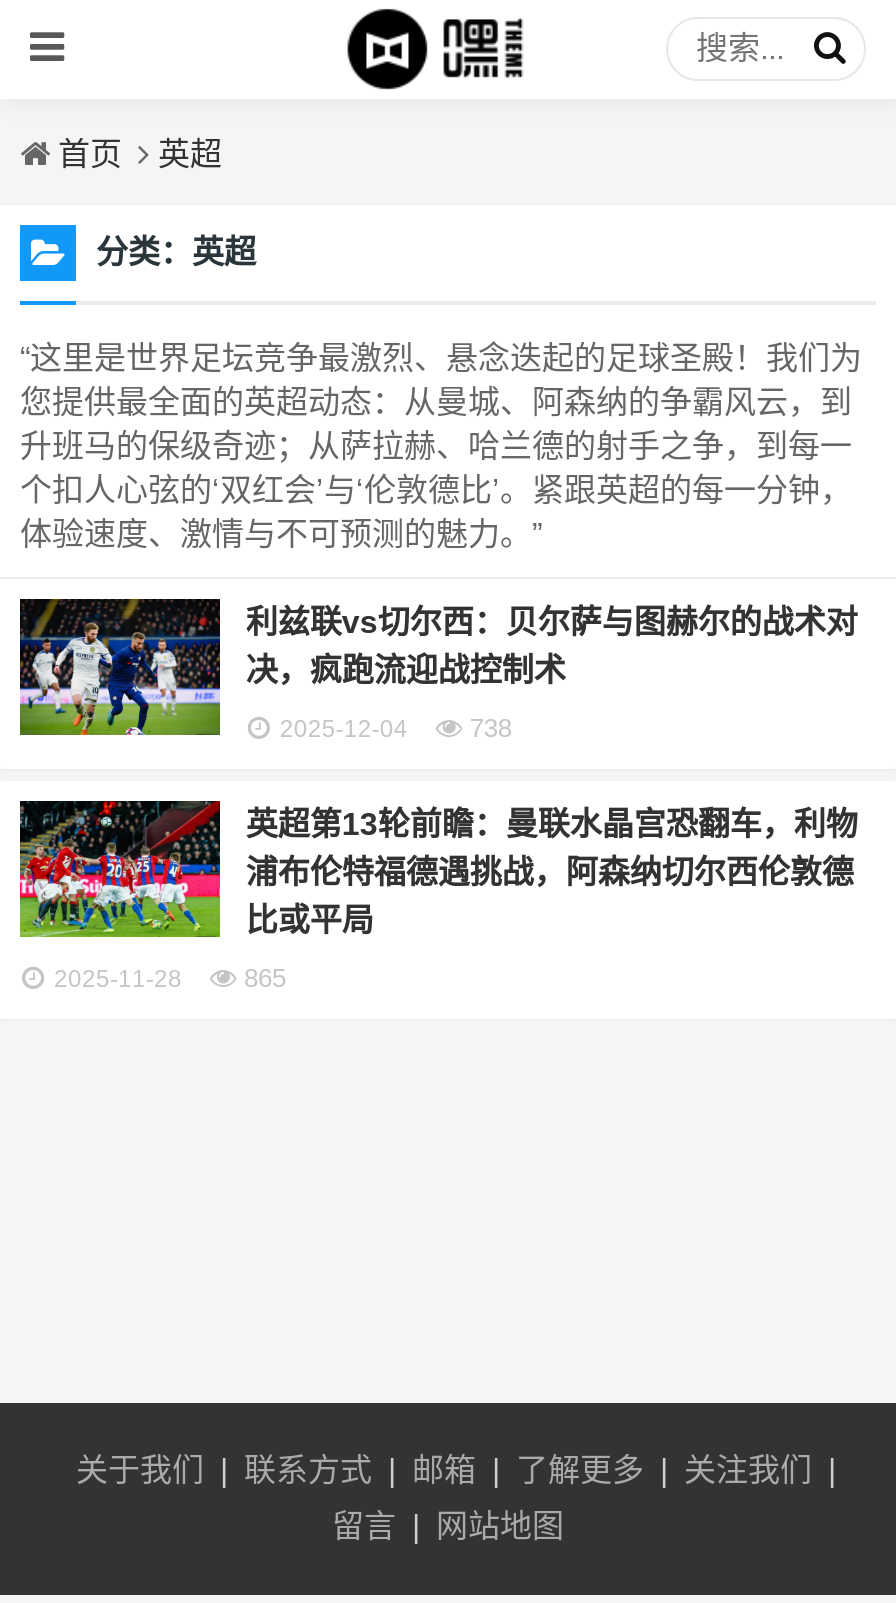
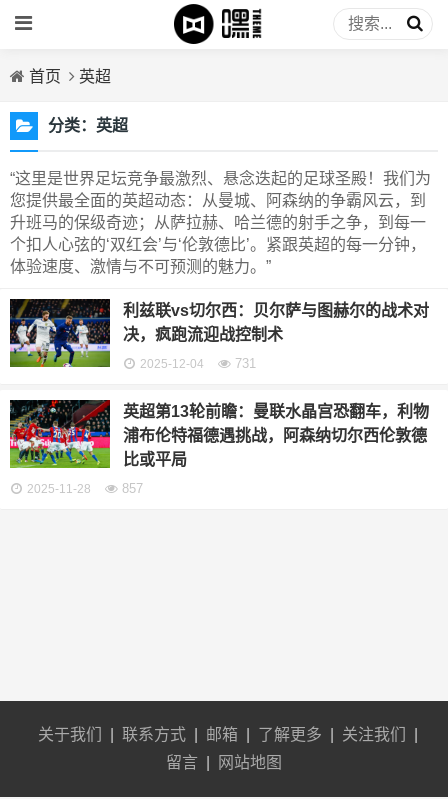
[470,713,512,743] 738 -> [235,356,256,371] 731
[244,963,286,993] 865 -> [122,481,143,496] 857

